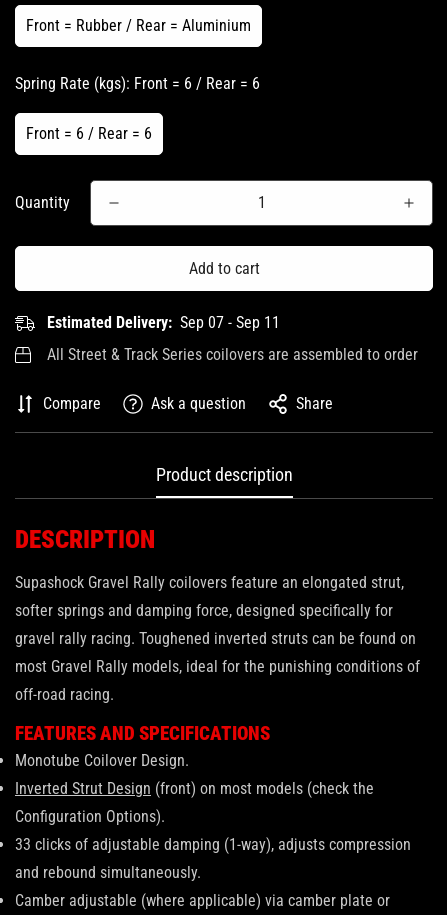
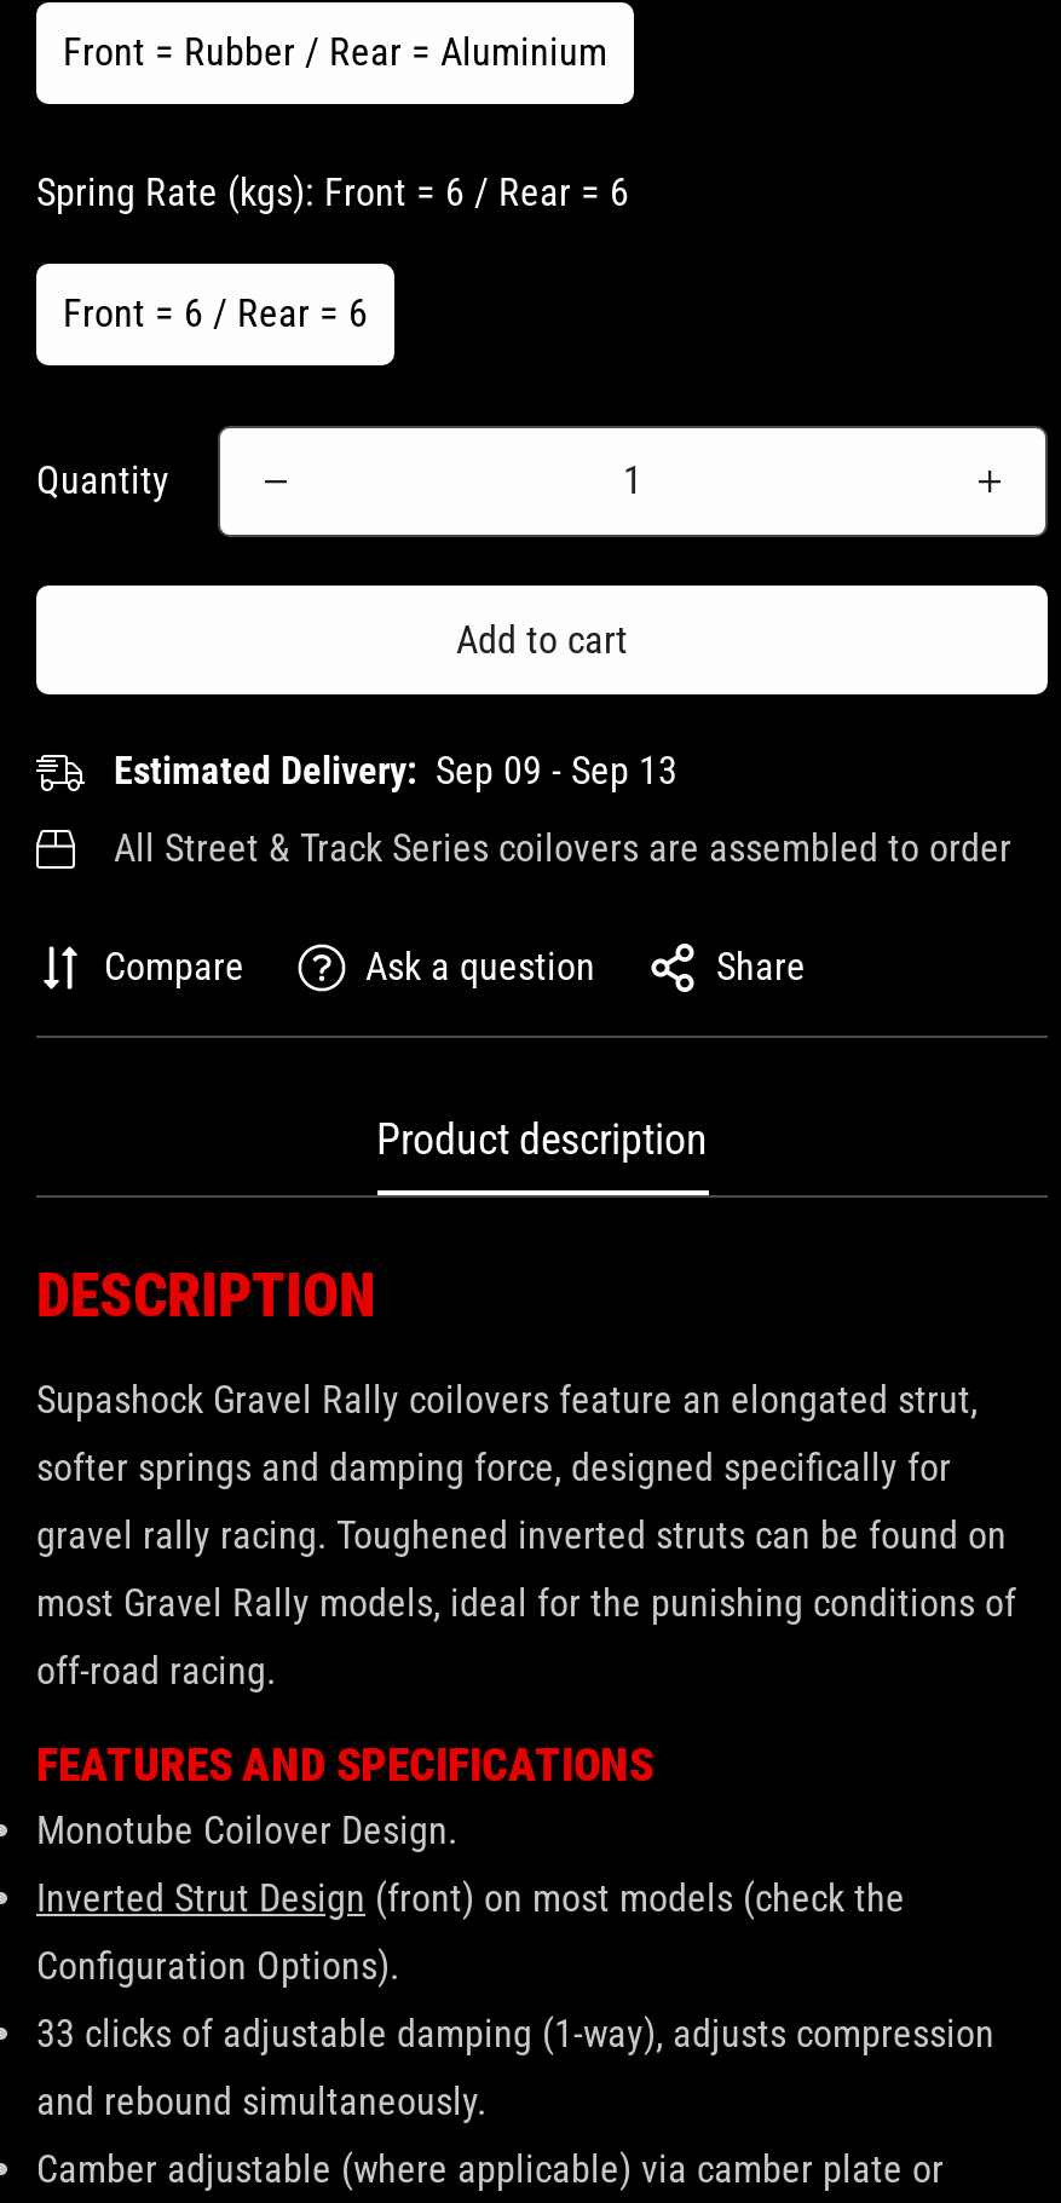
[47,313,280,332] Estimated Delivery: Sep 07 - Sep 11 -> [114,748,677,794] Estimated Delivery: Sep 09 - Sep 13

